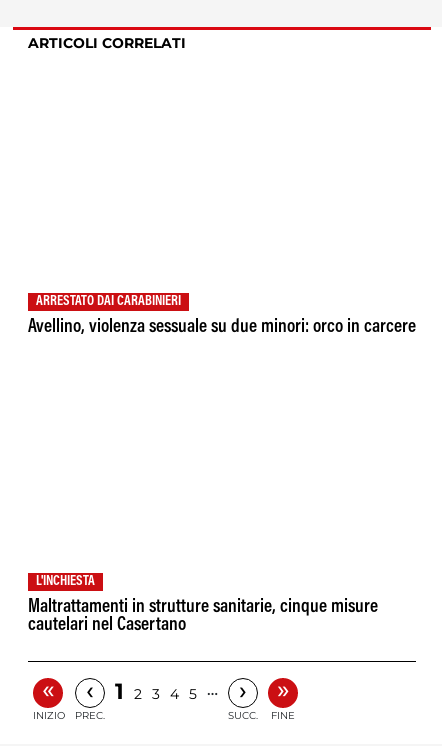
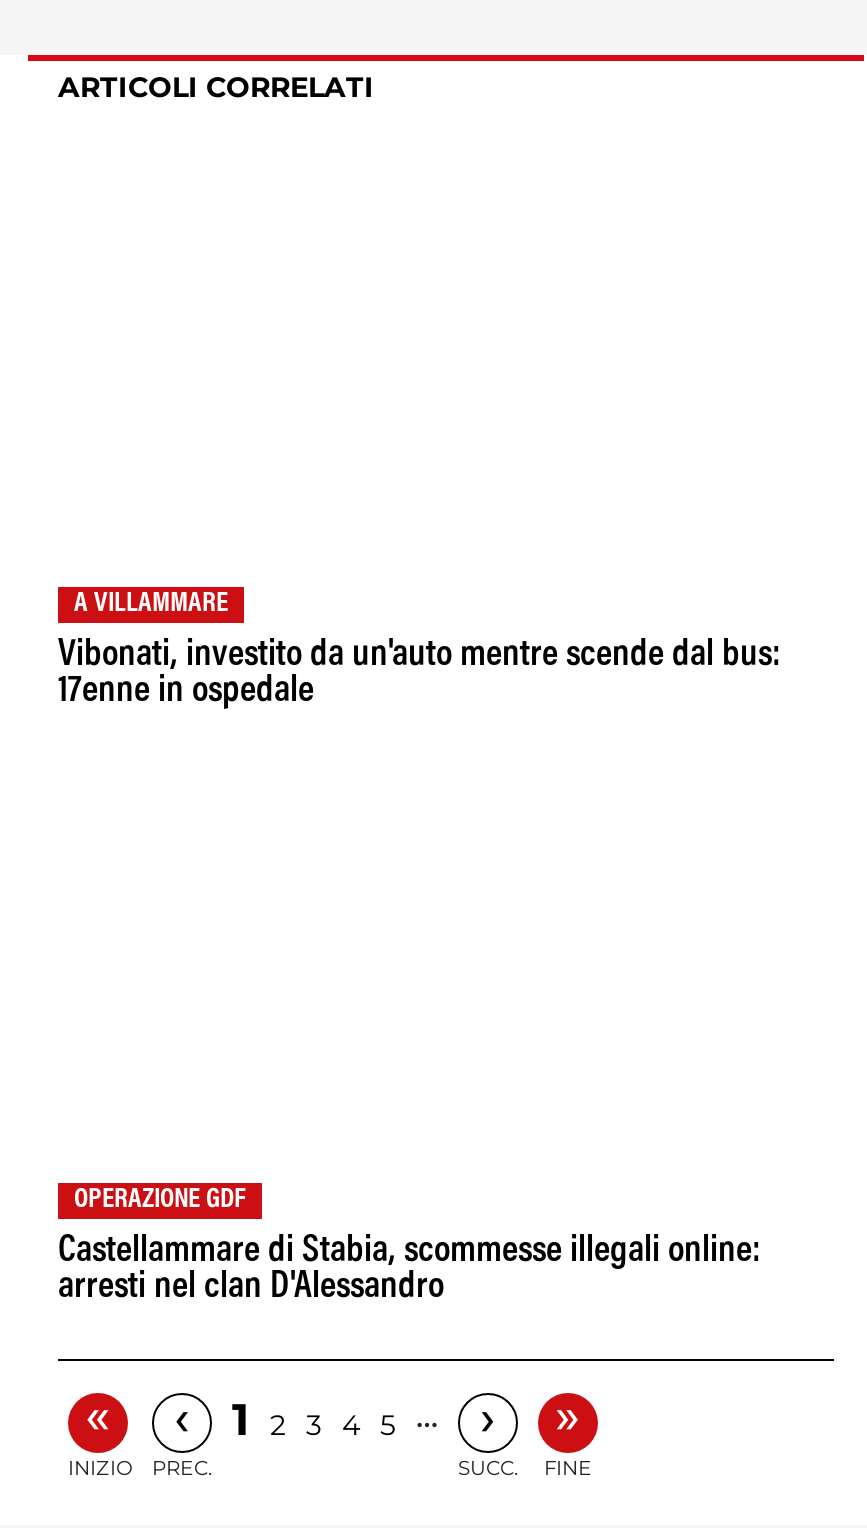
[36,295,181,309] ARRESTATO DAI CARABINIERI -> [74,591,228,619] A VILLAMMARE
[28,318,416,337] Avellino, violenza sessuale su due minori: orco in carcere -> [58,637,780,711] Vibonati, investito da un'auto mentre scende dal bus: | 17enne in ospedale
[36,575,95,589] L'INCHIESTA -> [74,1187,246,1215] OPERAZIONE GDF
[28,598,378,635] Maltrattamenti in strutture sanitarie, cinque misure | cautelari nel Casertano -> [58,1233,760,1307] Castellammare di Stabia, scommesse illegali online: | arresti nel clan D'Alessandro

